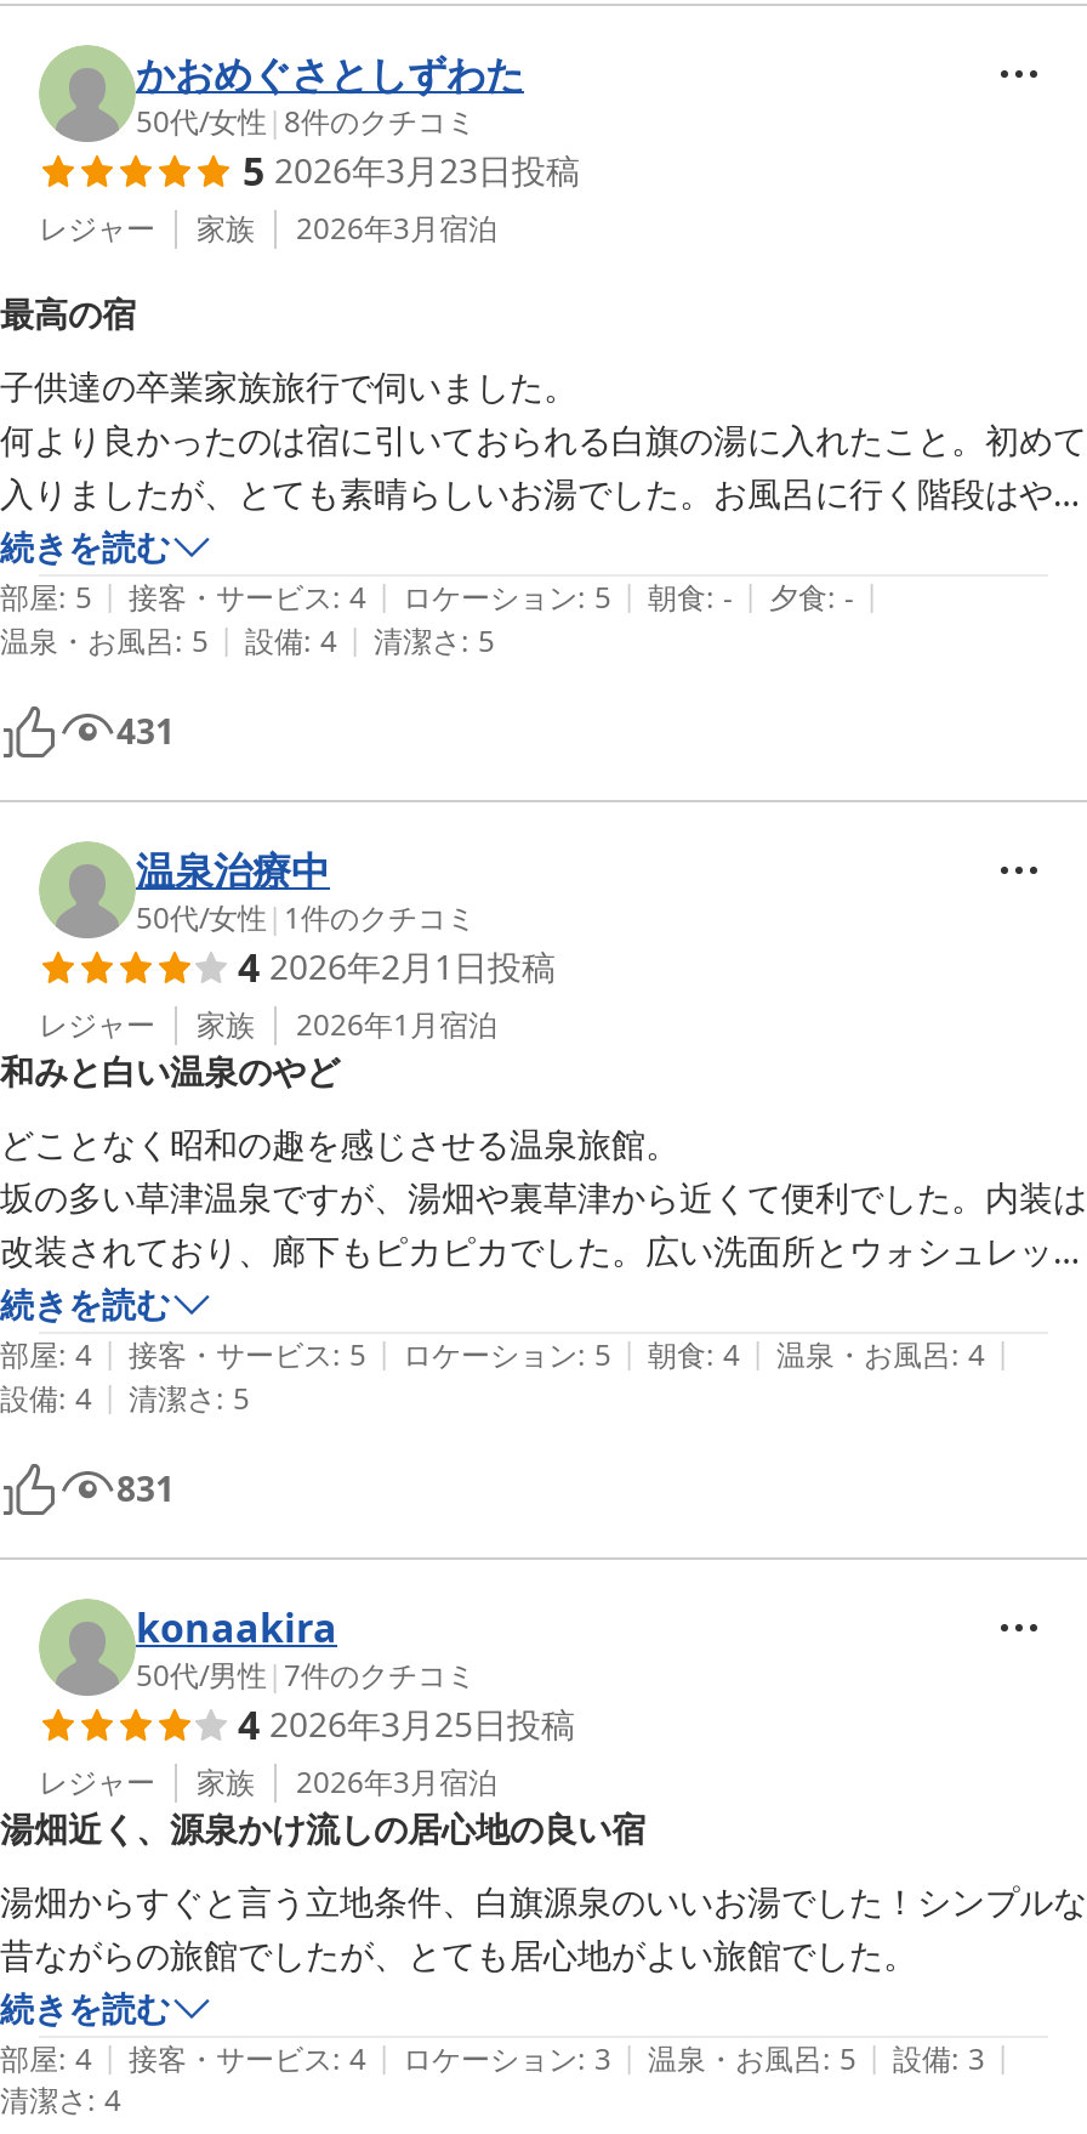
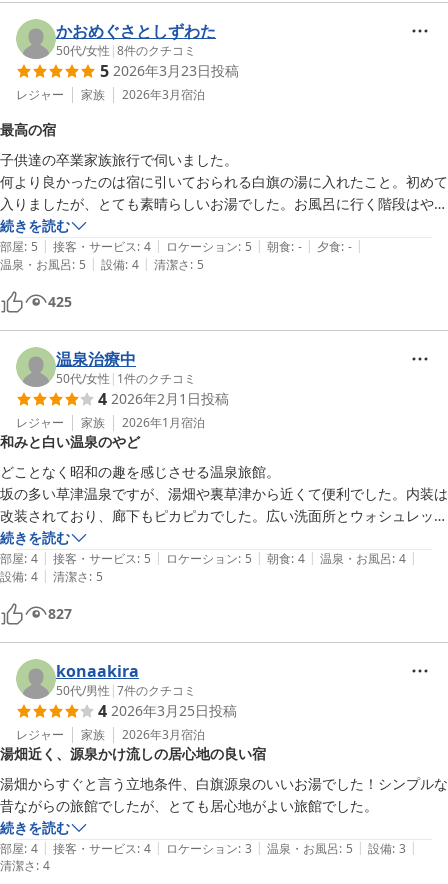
[116,708,175,754] 431 -> [48,292,72,311] 425
[116,1465,175,1511] 831 -> [48,604,72,623] 827

